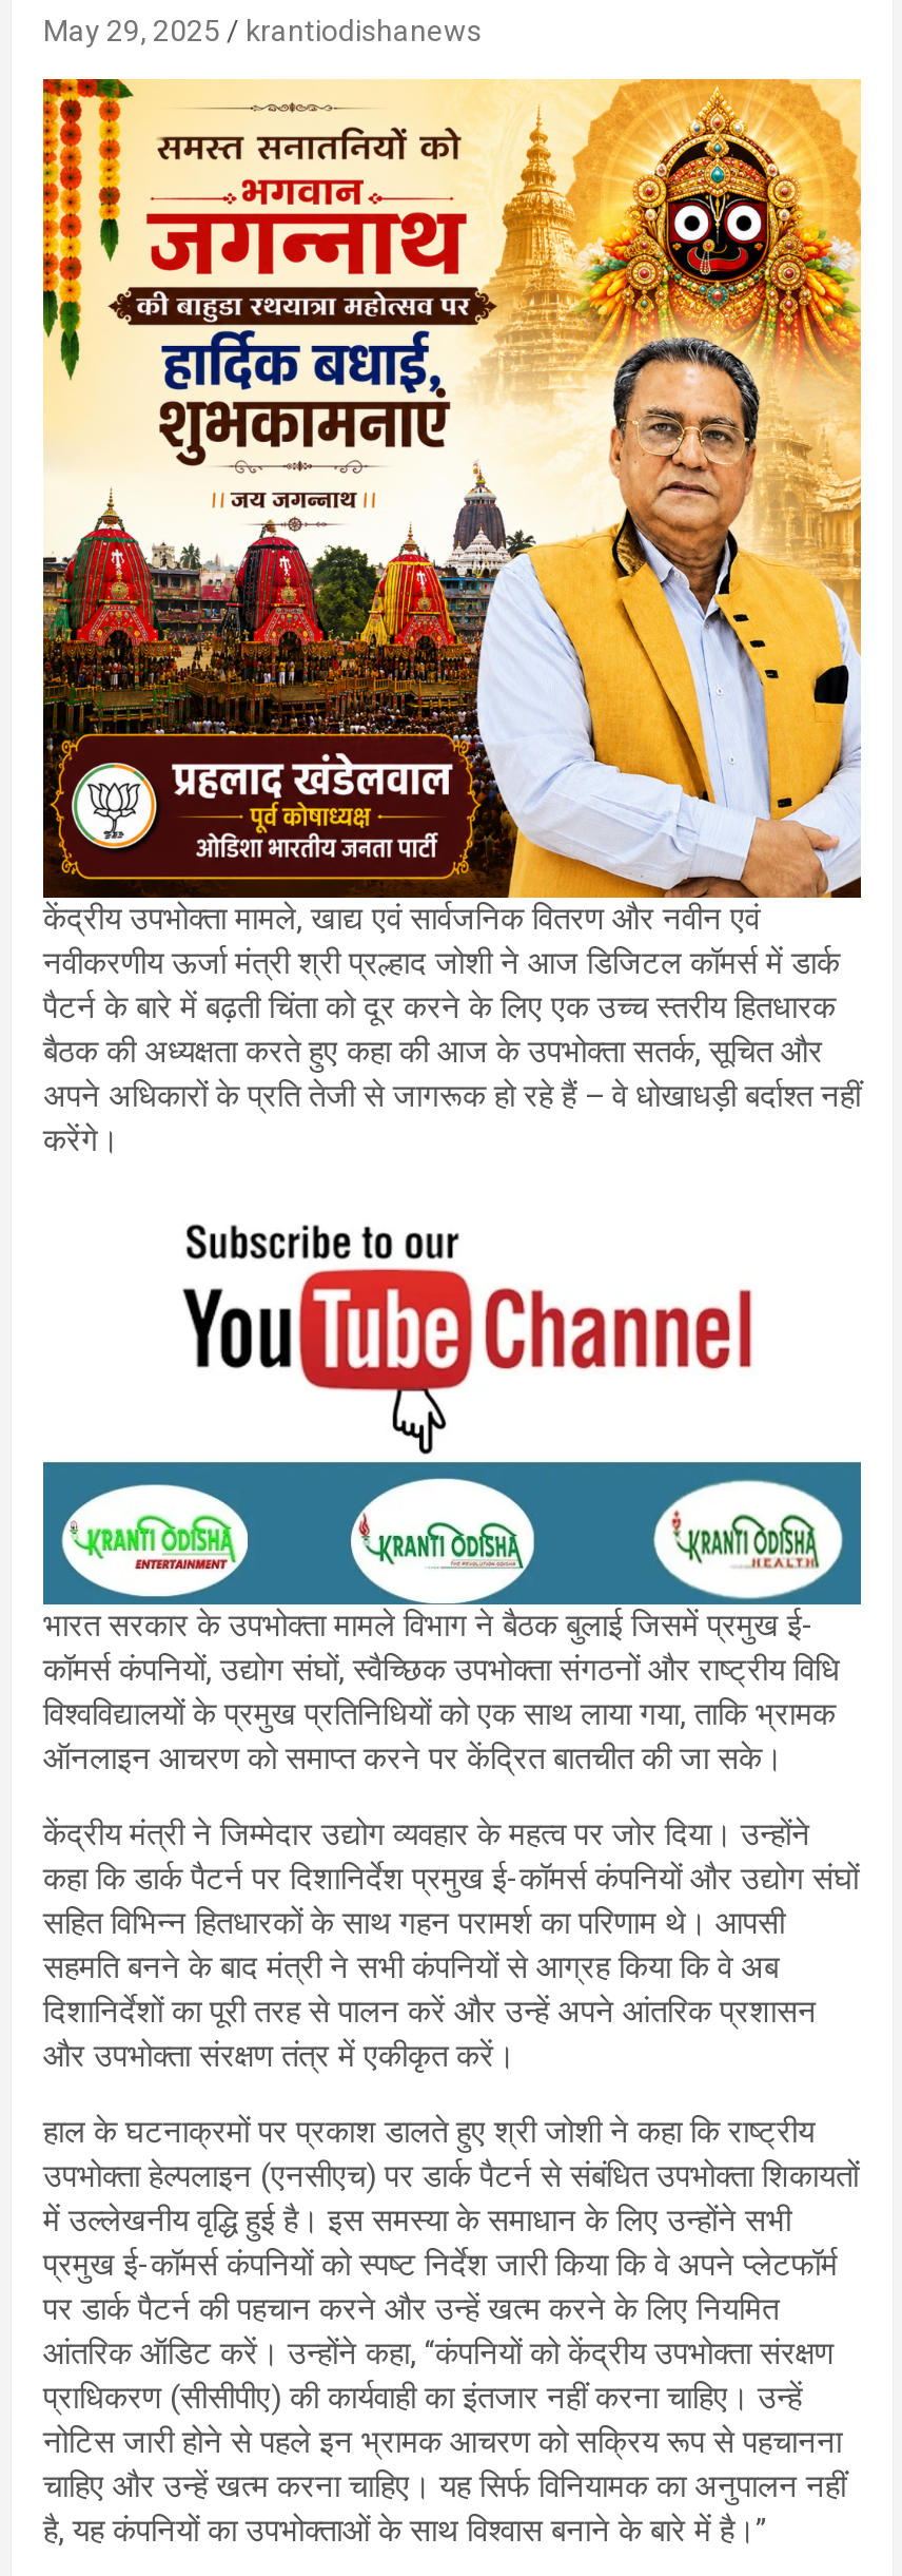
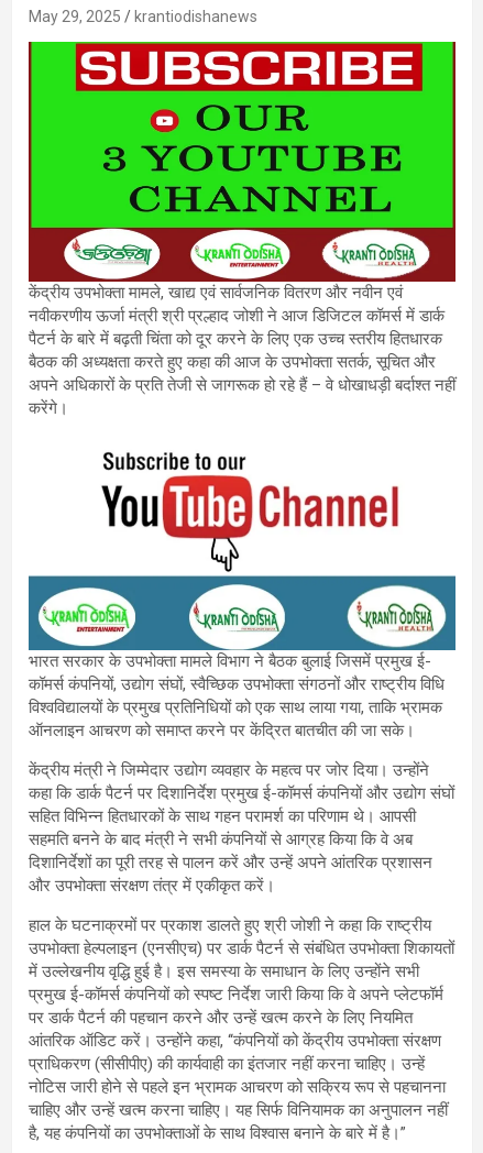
[41,77,863,900] [image] -> [28,41,457,283] [image]

